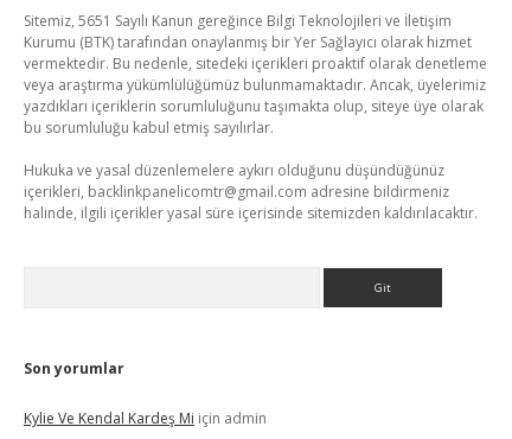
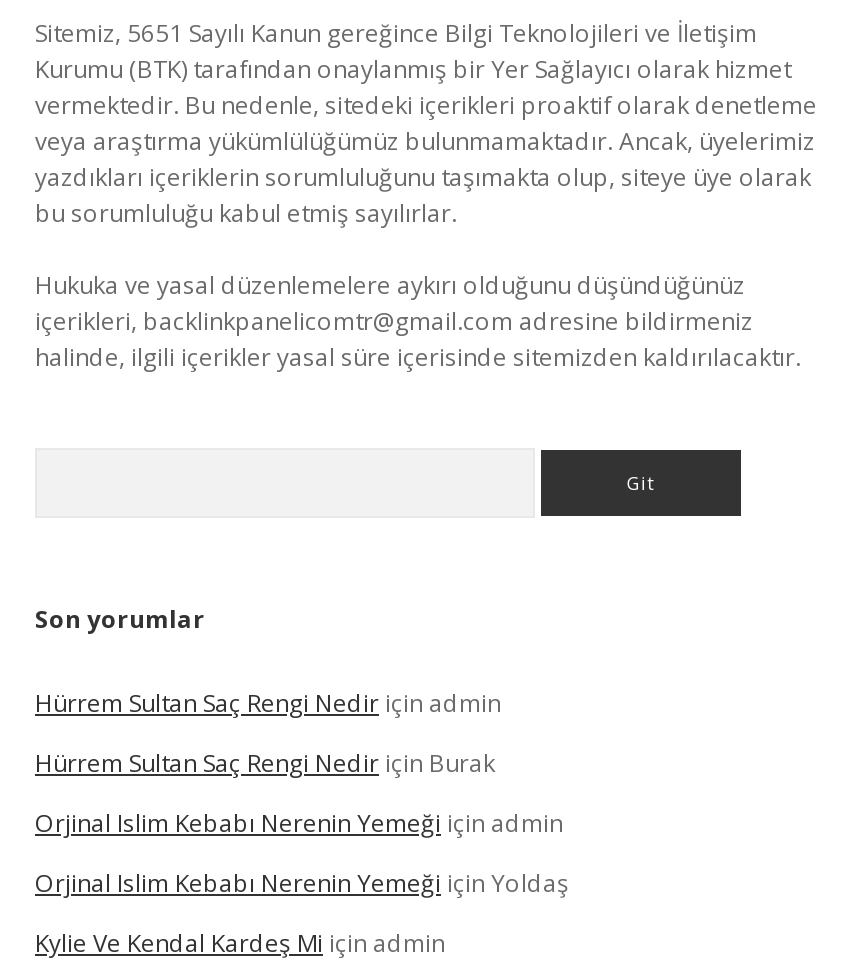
none -> [35,686,569,900] Hürrem Sultan Saç Rengi Nedir için admin | Hürrem Sultan Saç Rengi Nedir için Burak | Orjinal Islim Kebabı Nerenin Yemeği için admin | Orjinal Islim Kebabı Nerenin Yemeği için Yoldaş

